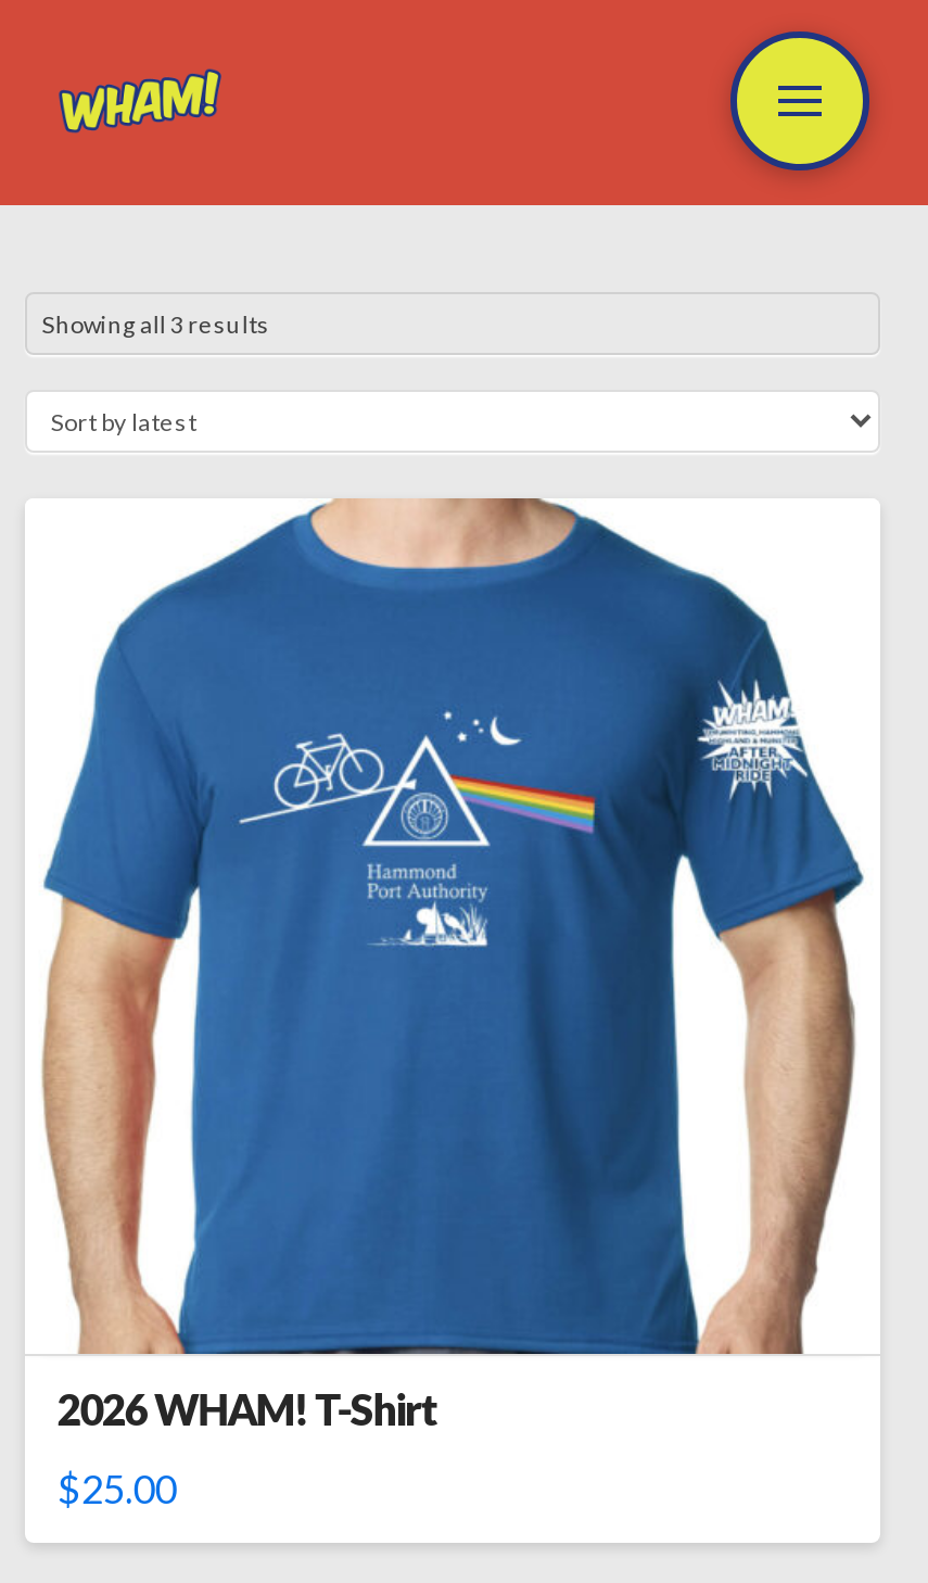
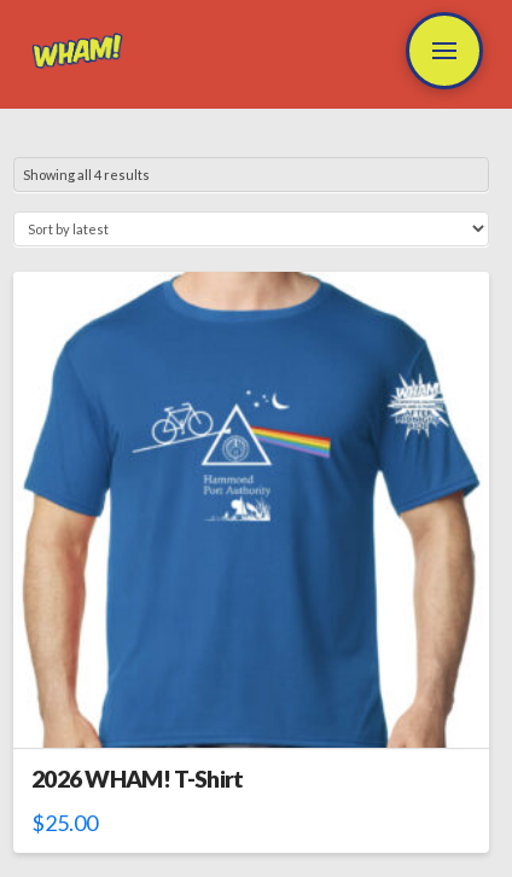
[42,309,270,338] Showing all 3 results -> [23,167,150,182] Showing all 4 results

